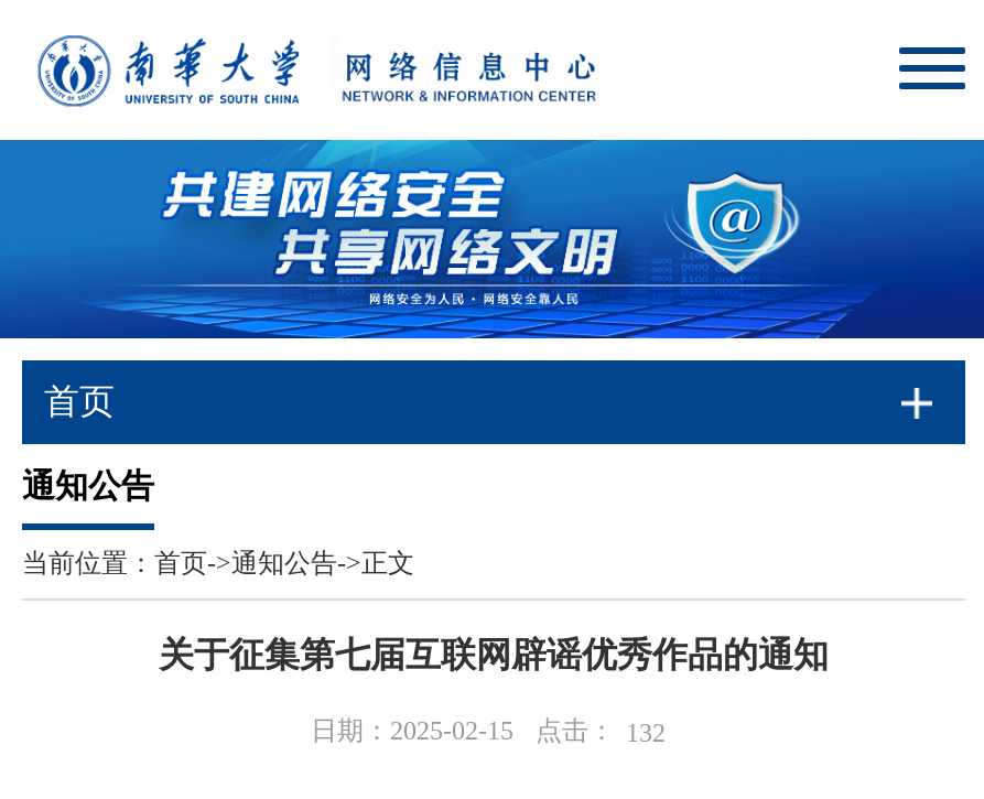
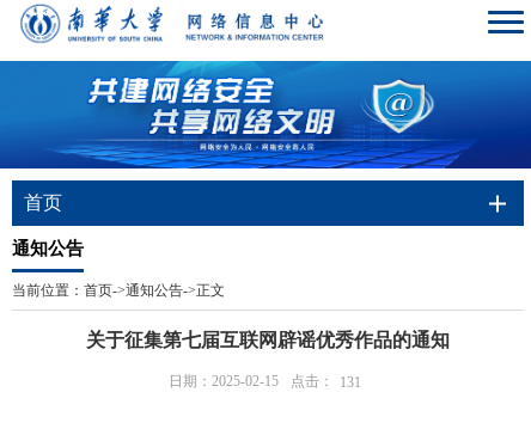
[311,715,666,748] 日期：2025-02-15 点击： 132 -> [169,373,361,390] 日期：2025-02-15 点击： 131

